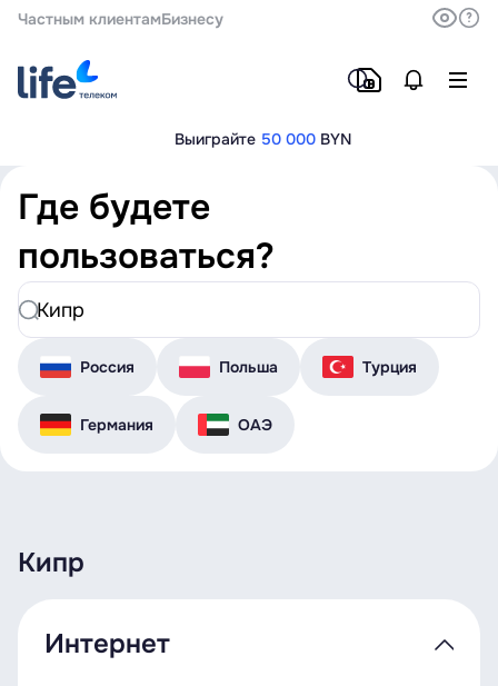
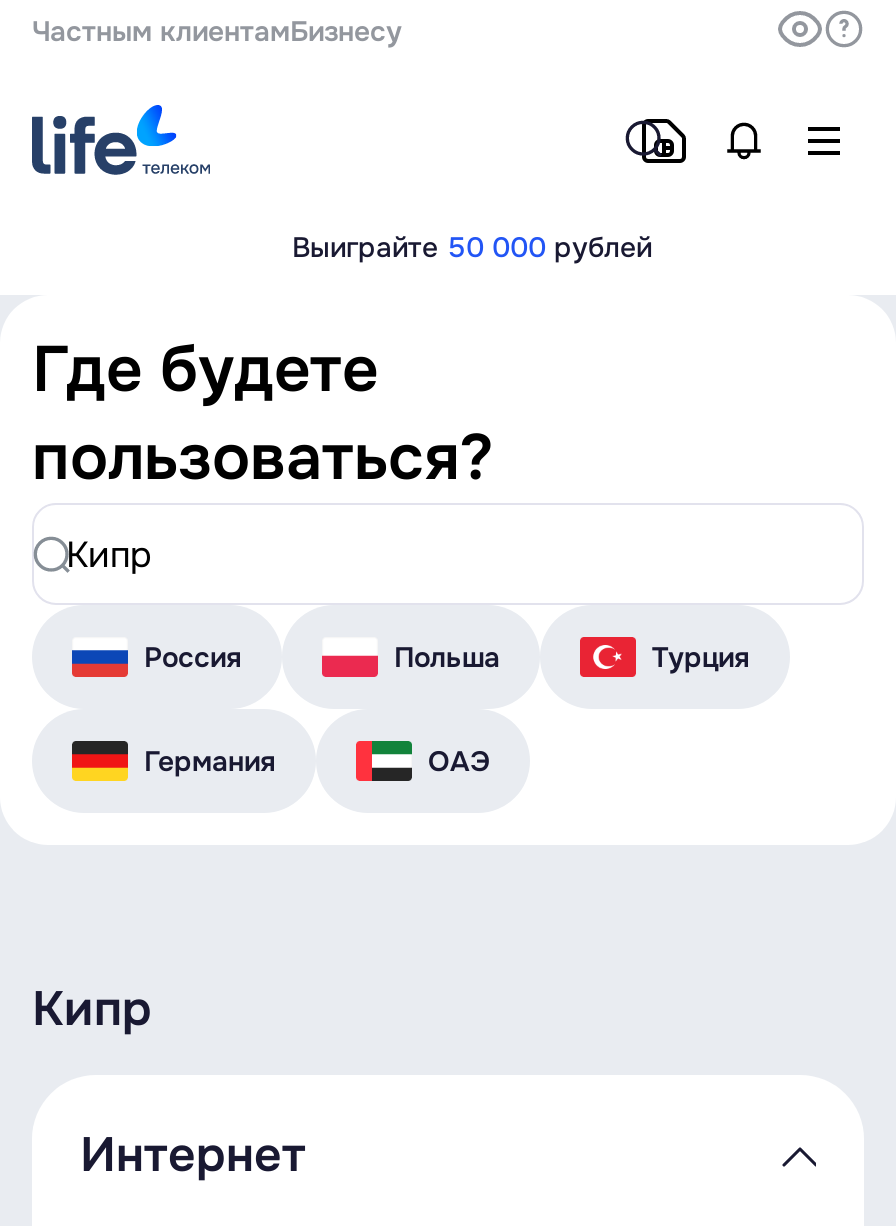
[174,129,351,149] Выиграйте 50 000 BYN -> [292,229,652,265] Выиграйте 50 000 рублей

